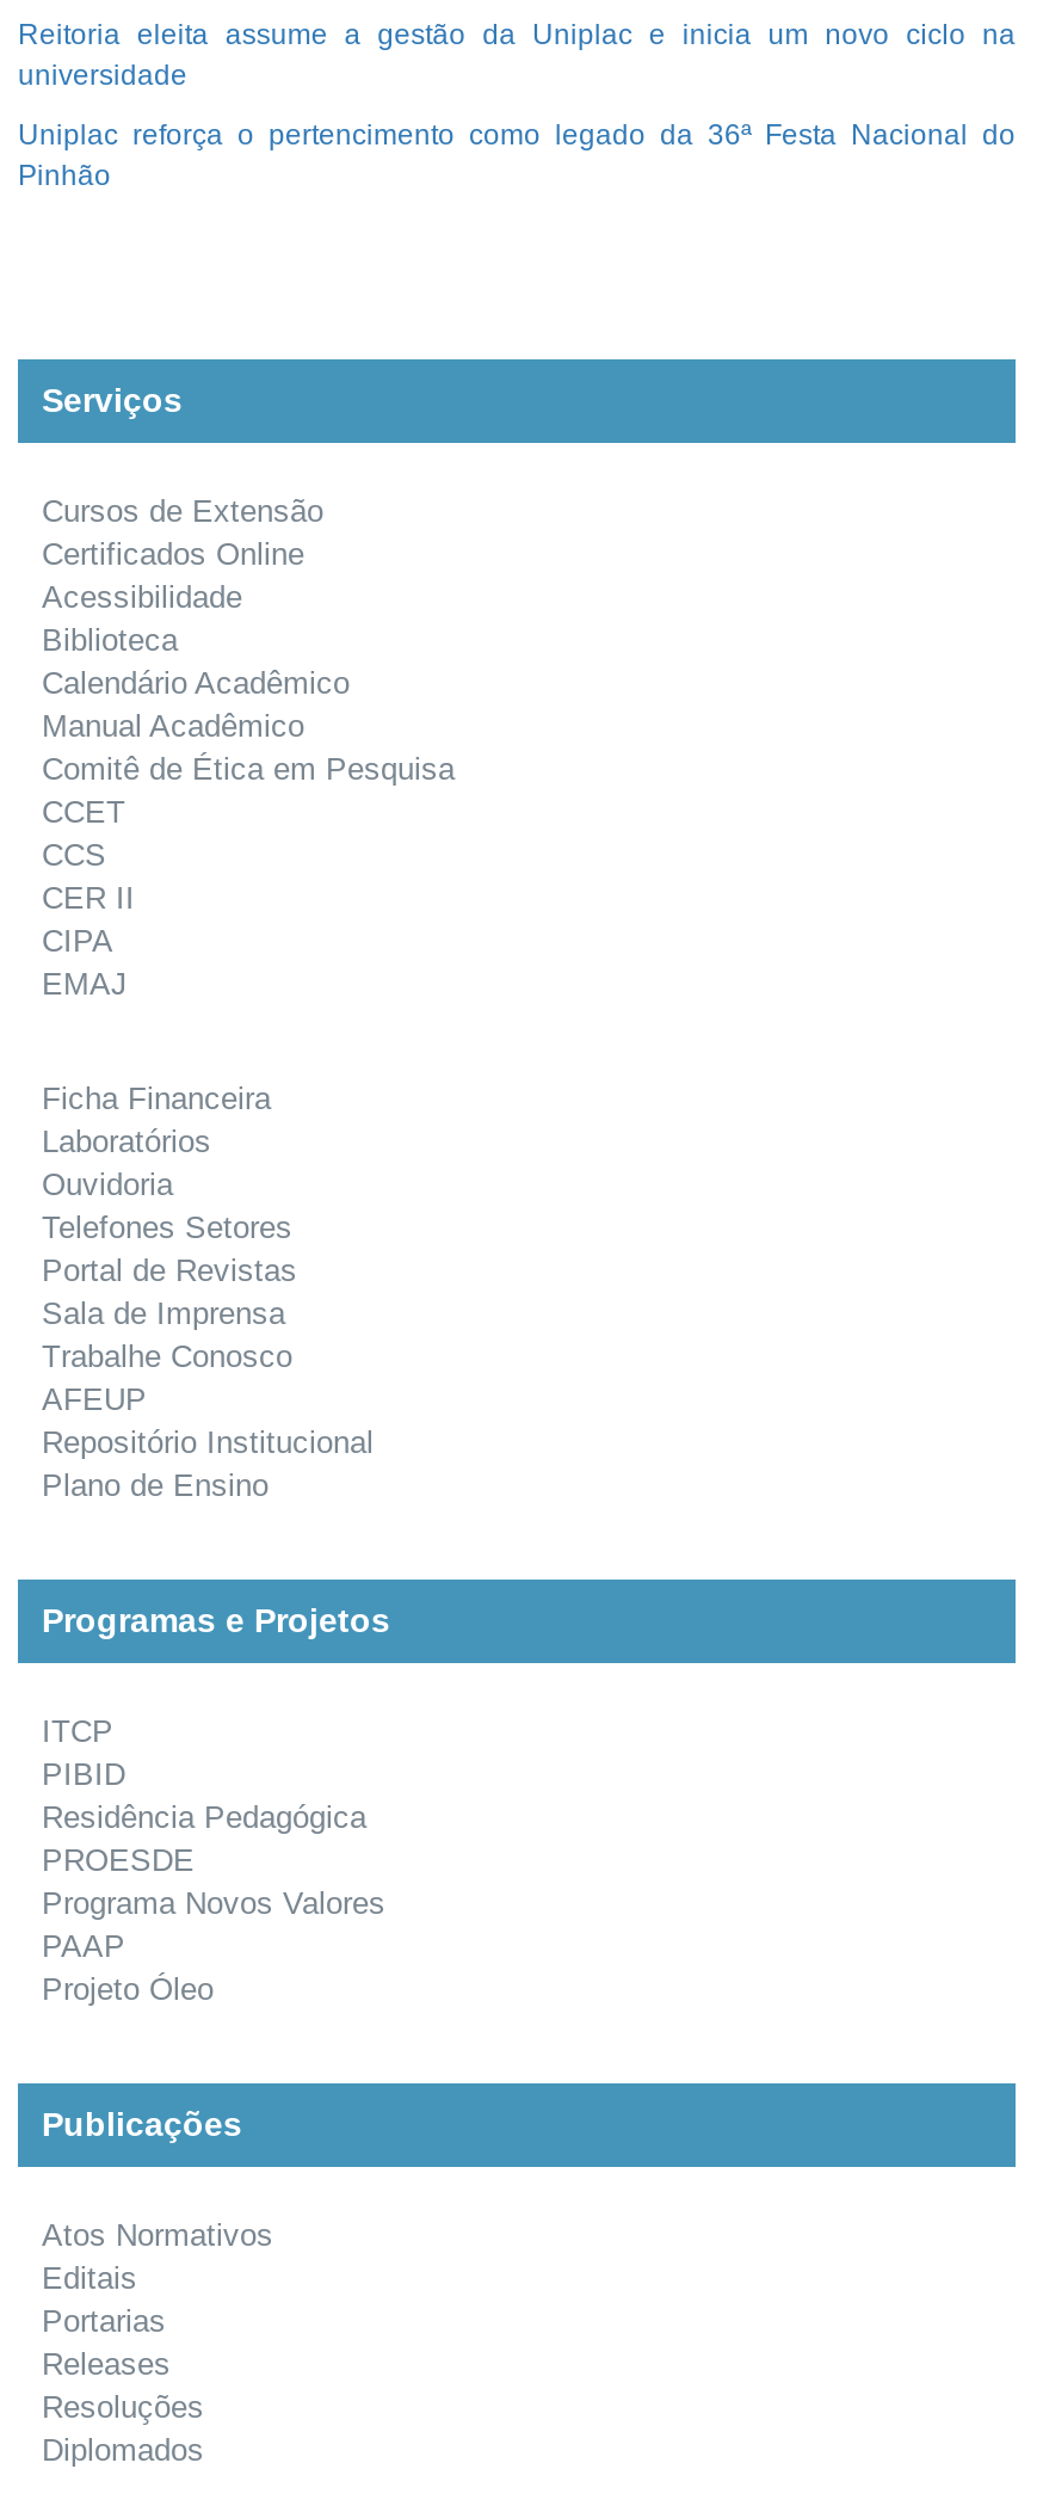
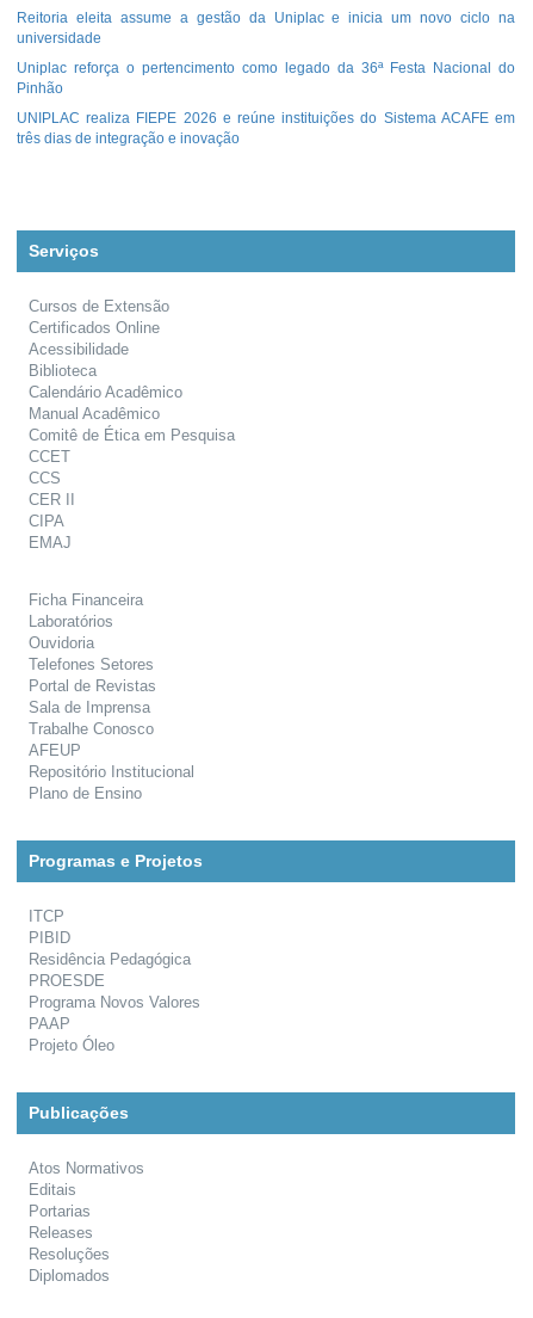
none -> [17,110,515,147] UNIPLAC realiza FIEPE 2026 e reúne instituições do Sistema ACAFE em | três dias de integração e inovação

